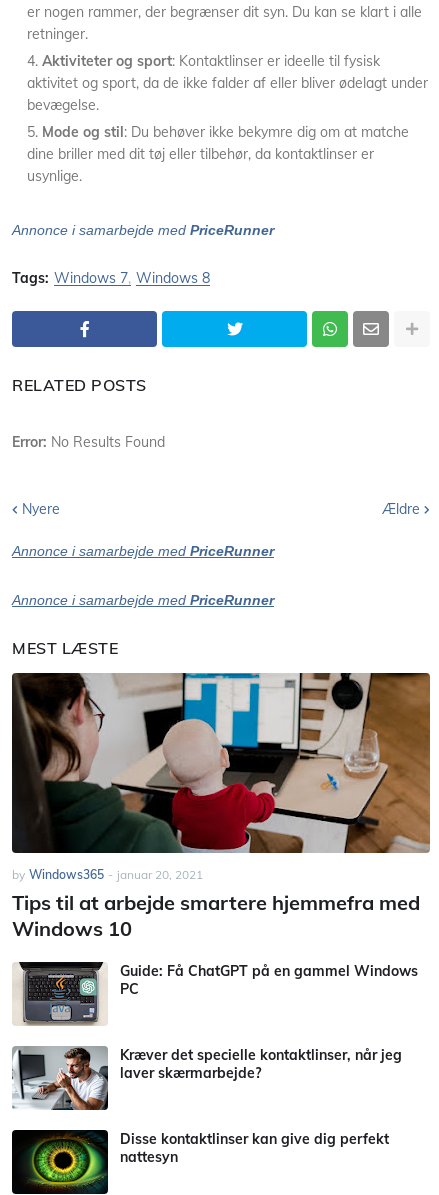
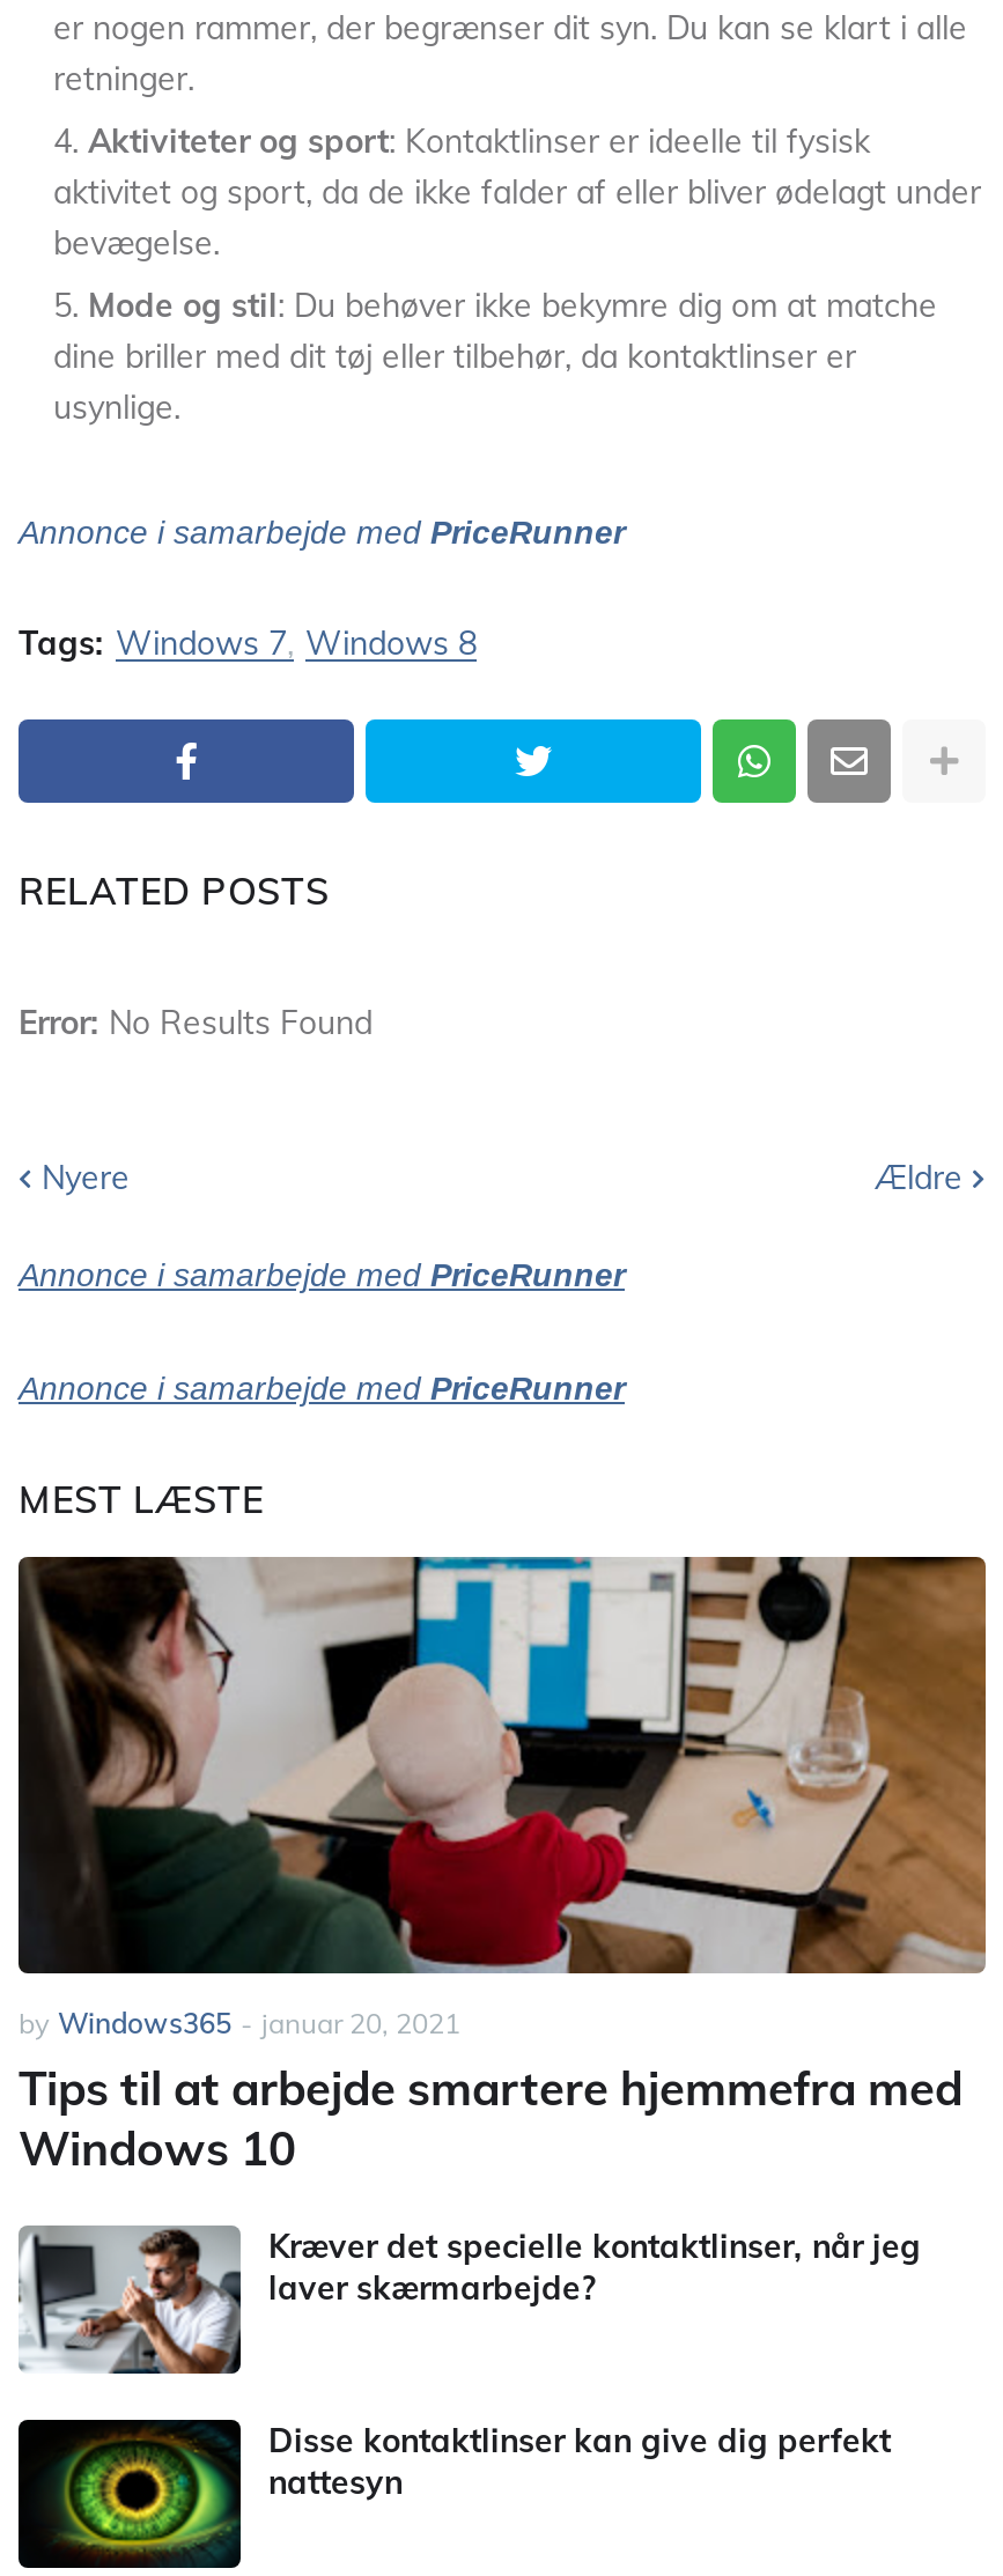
[13,962,418,1026] [image] | Guide: Få ChatGPT på en gammel Windows | PC -> none

